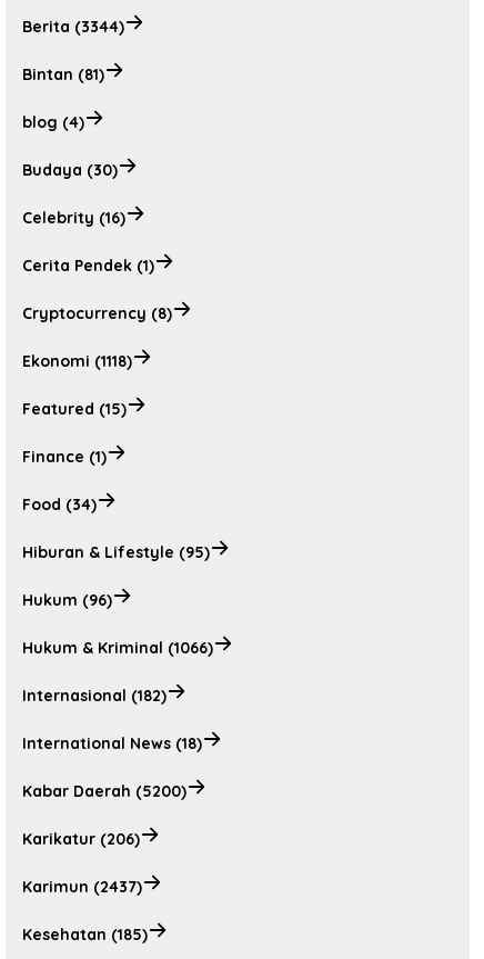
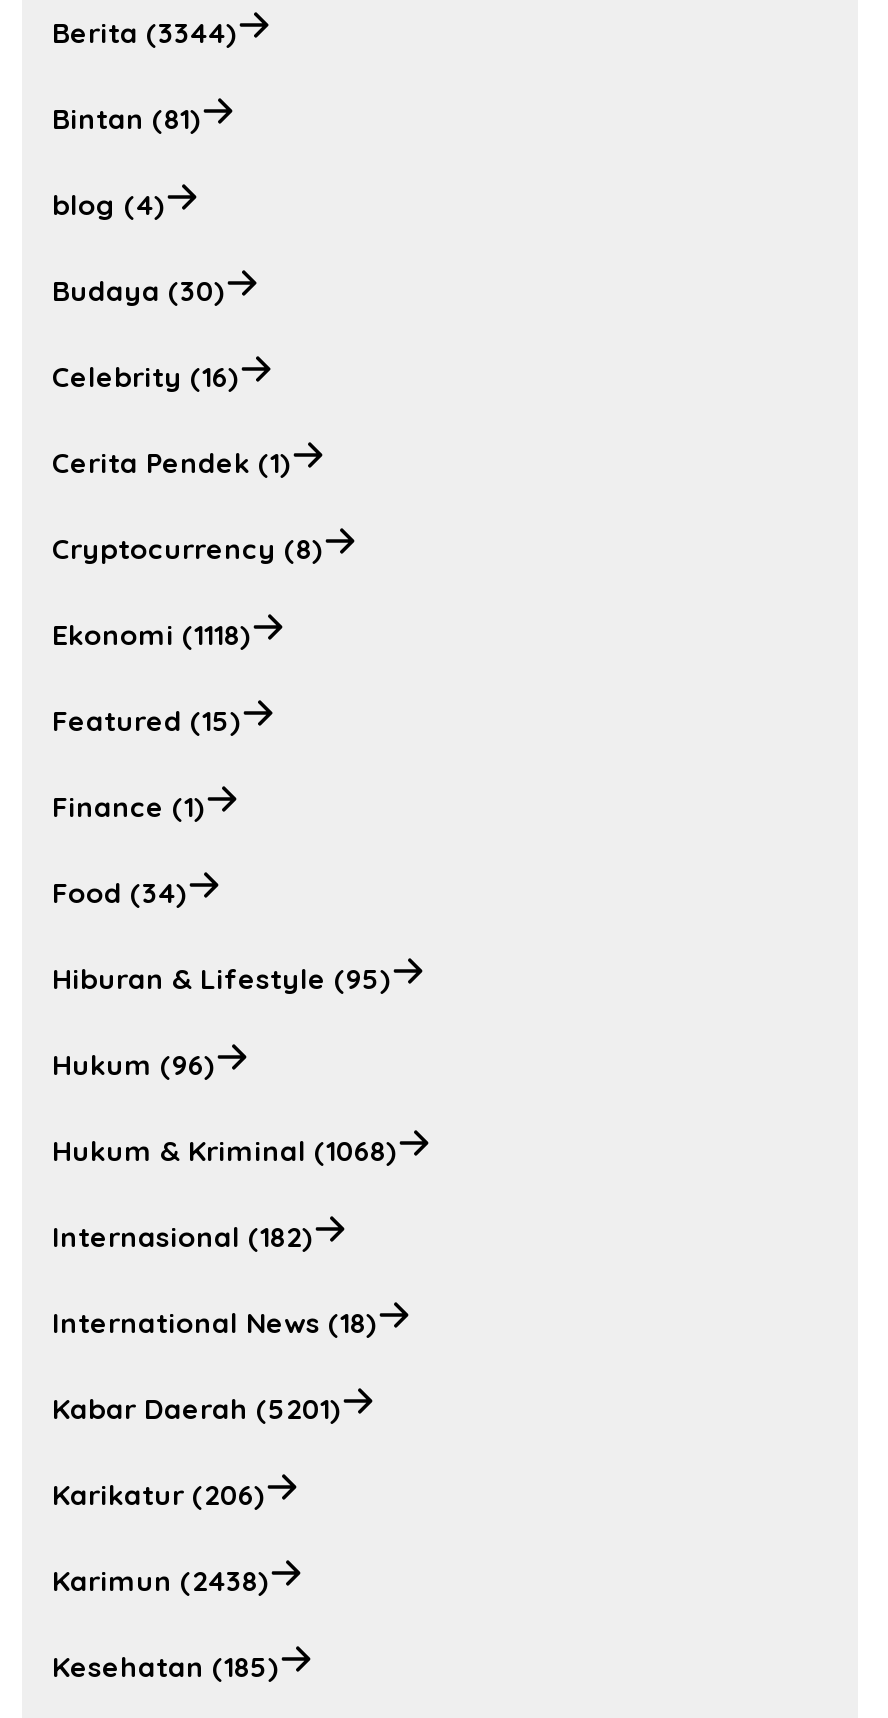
[22,638,213,658] Hukum & Kriminal (1066) -> [52,1133,396,1169] Hukum & Kriminal (1068)
[22,781,186,801] Kabar Daerah (5200) -> [52,1391,340,1427] Kabar Daerah (5201)
[22,877,142,897] Karimun (2437) -> [52,1563,268,1599] Karimun (2438)

